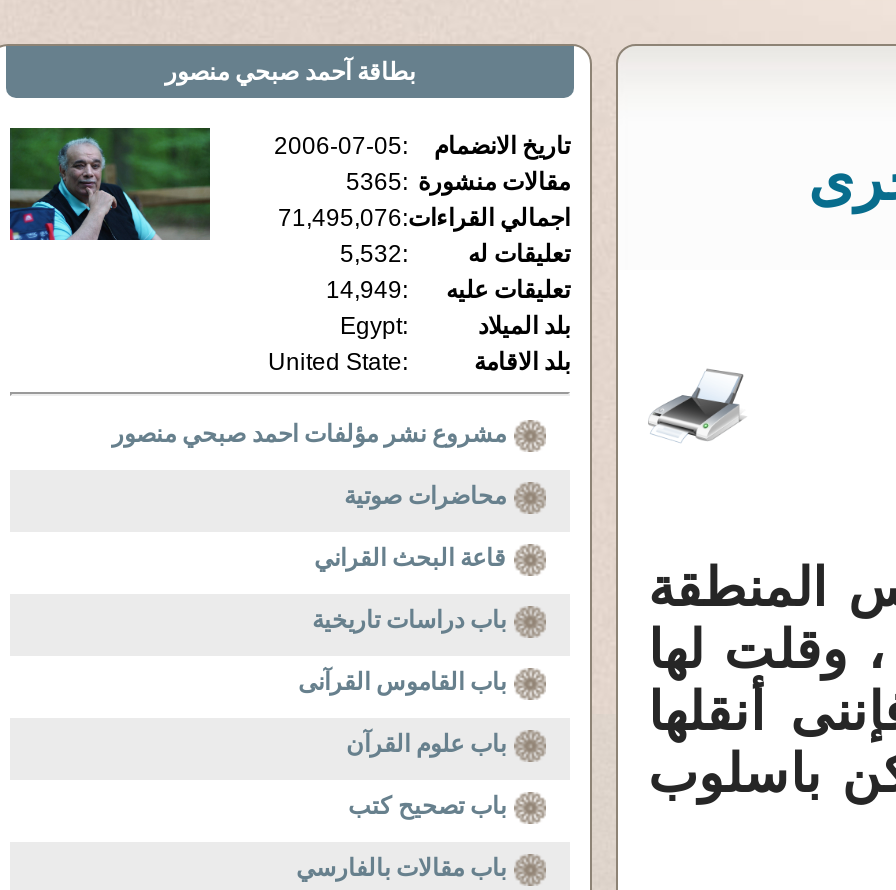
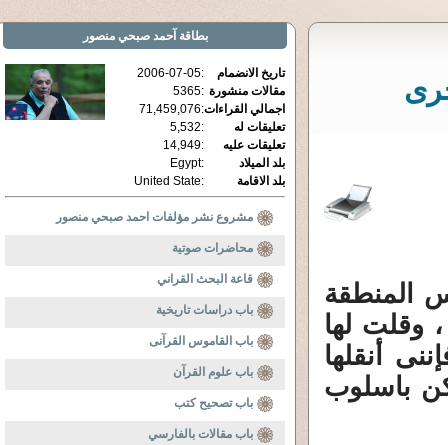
[278,204,570,232] اجمالي القراءات:71,495,076 -> [139,102,285,116] اجمالي القراءات:71,459,076

